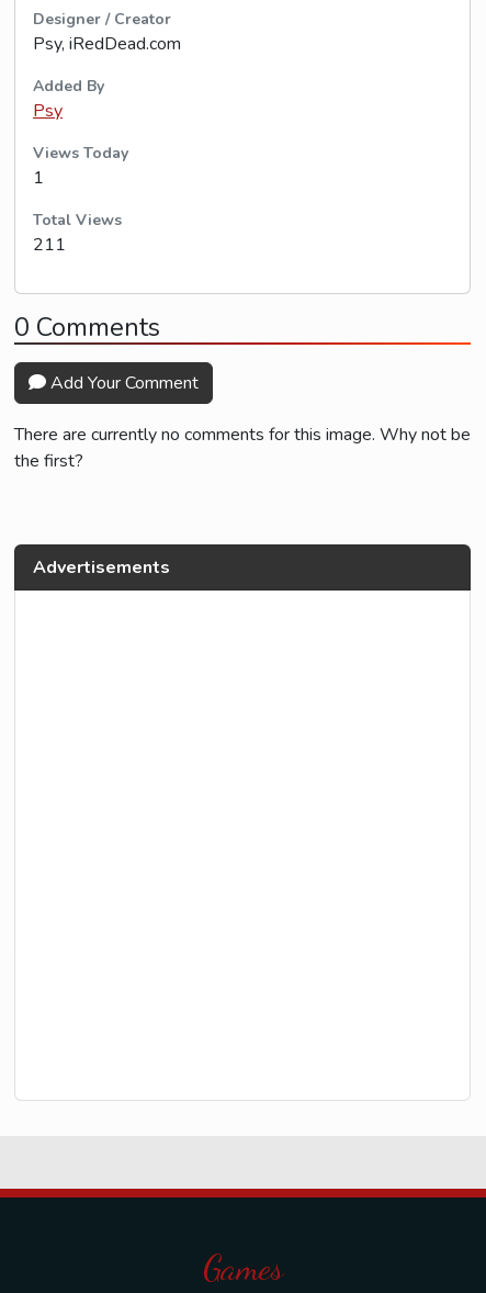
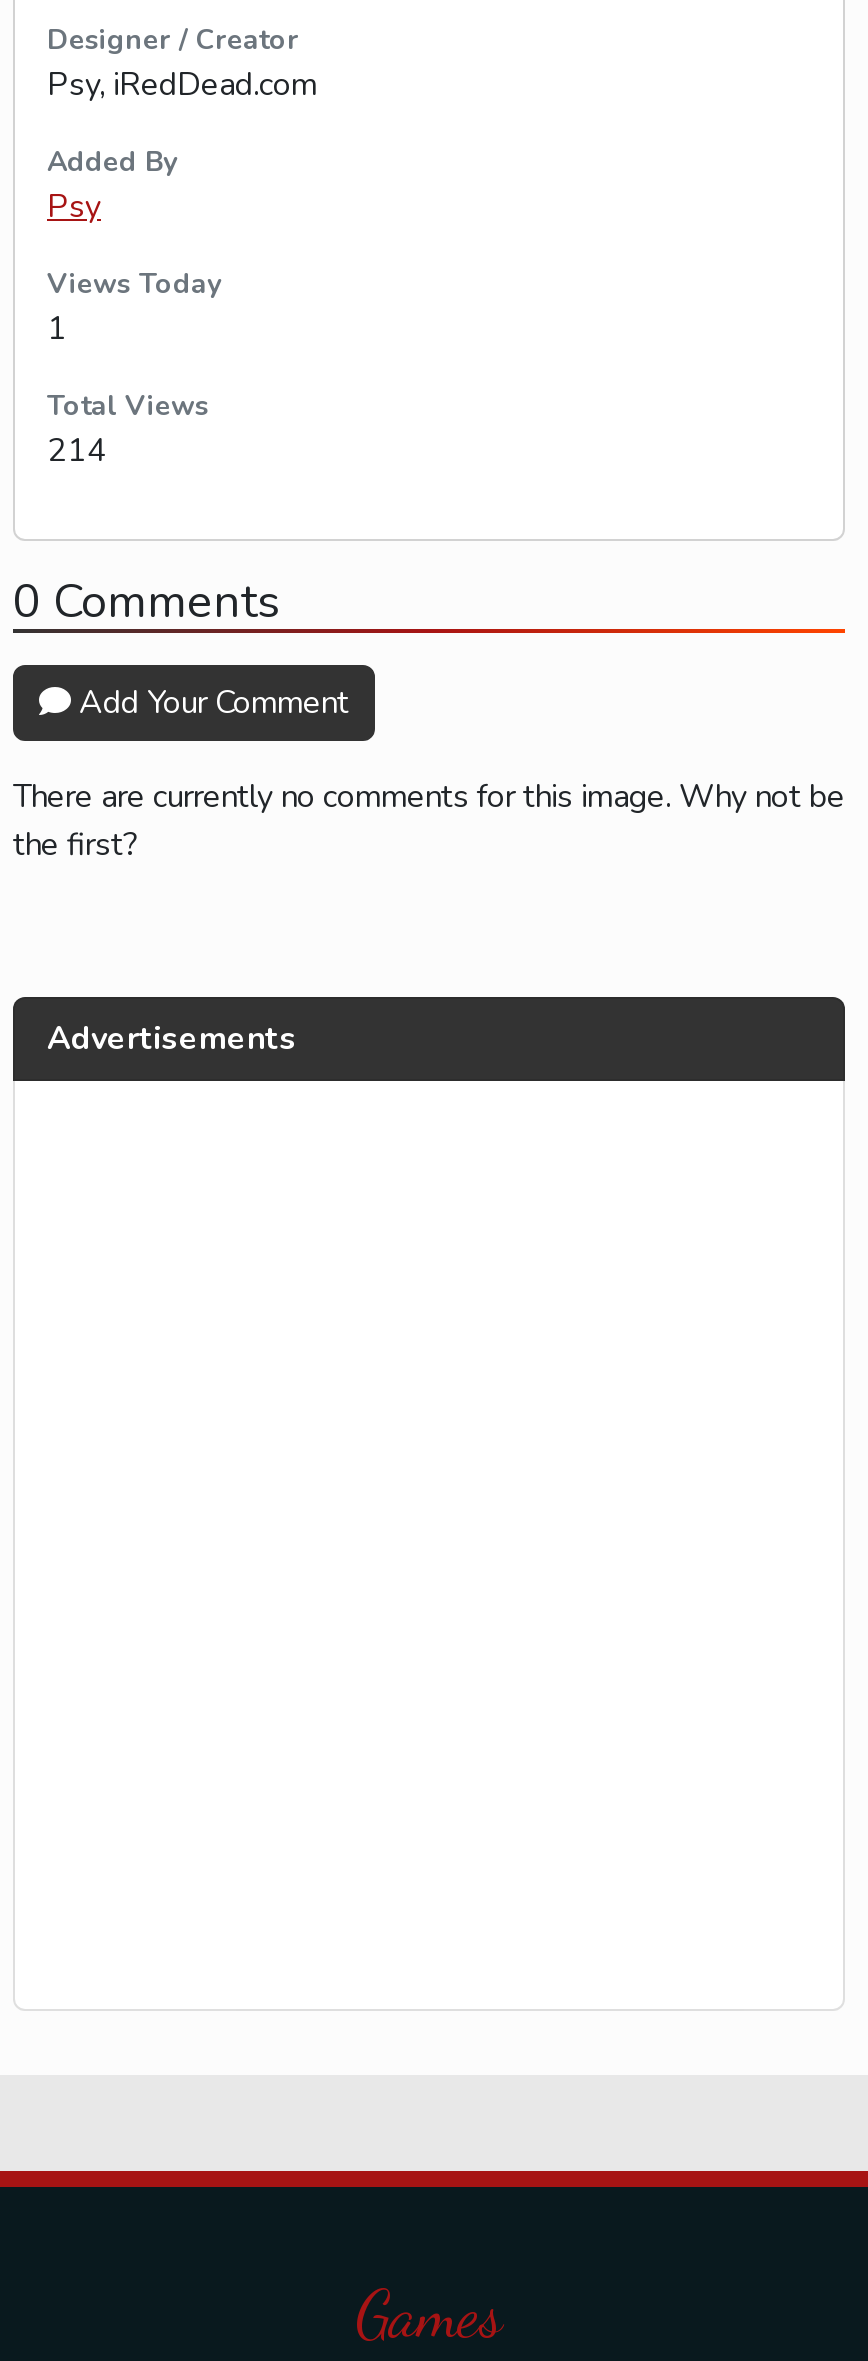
[33,233,66,257] 211 -> [47,429,107,473] 214

